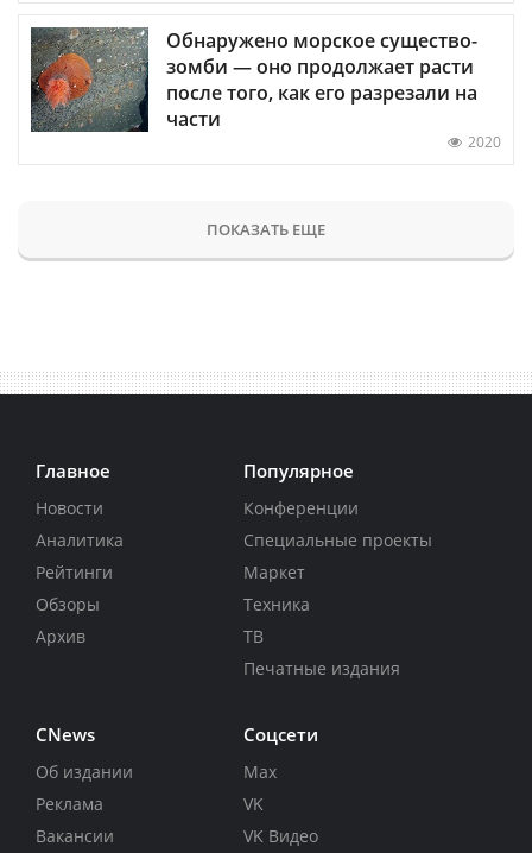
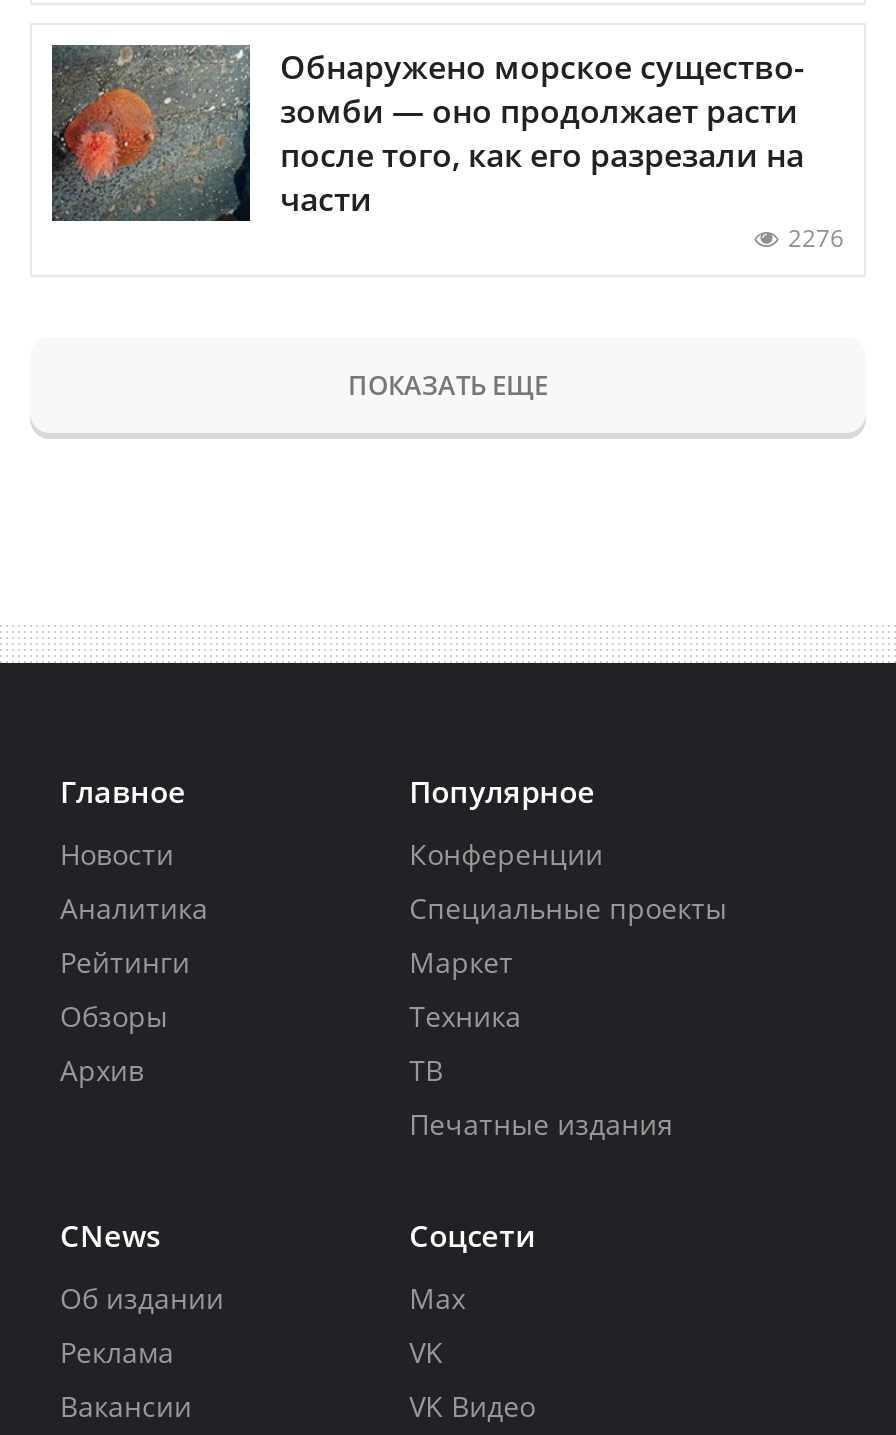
[468,132,501,152] 2020 -> [788,221,844,255] 2276

